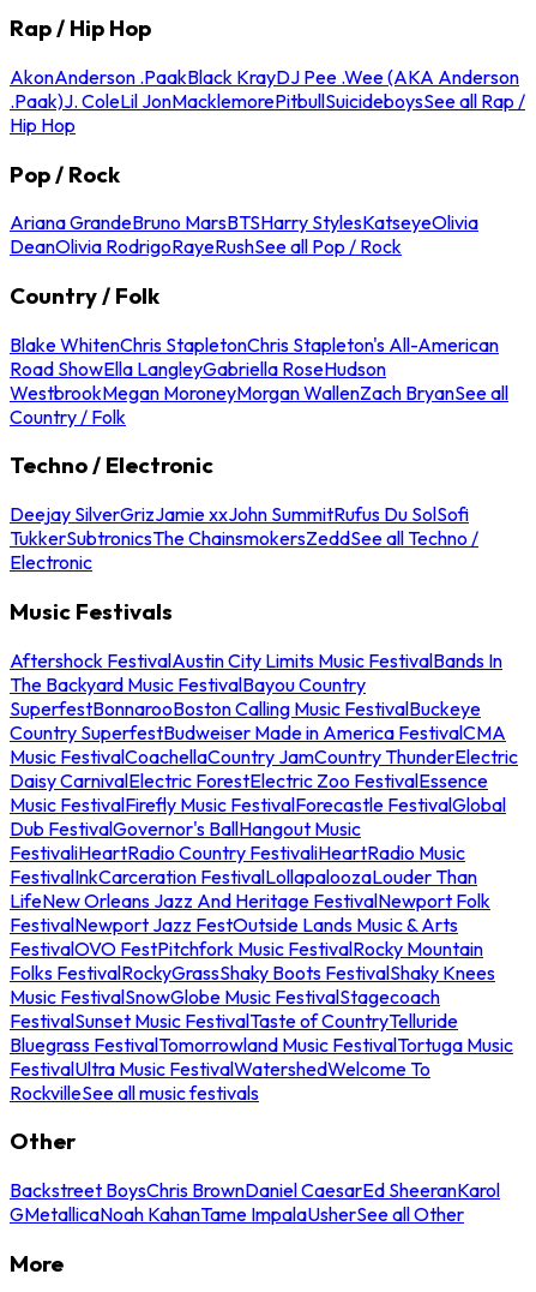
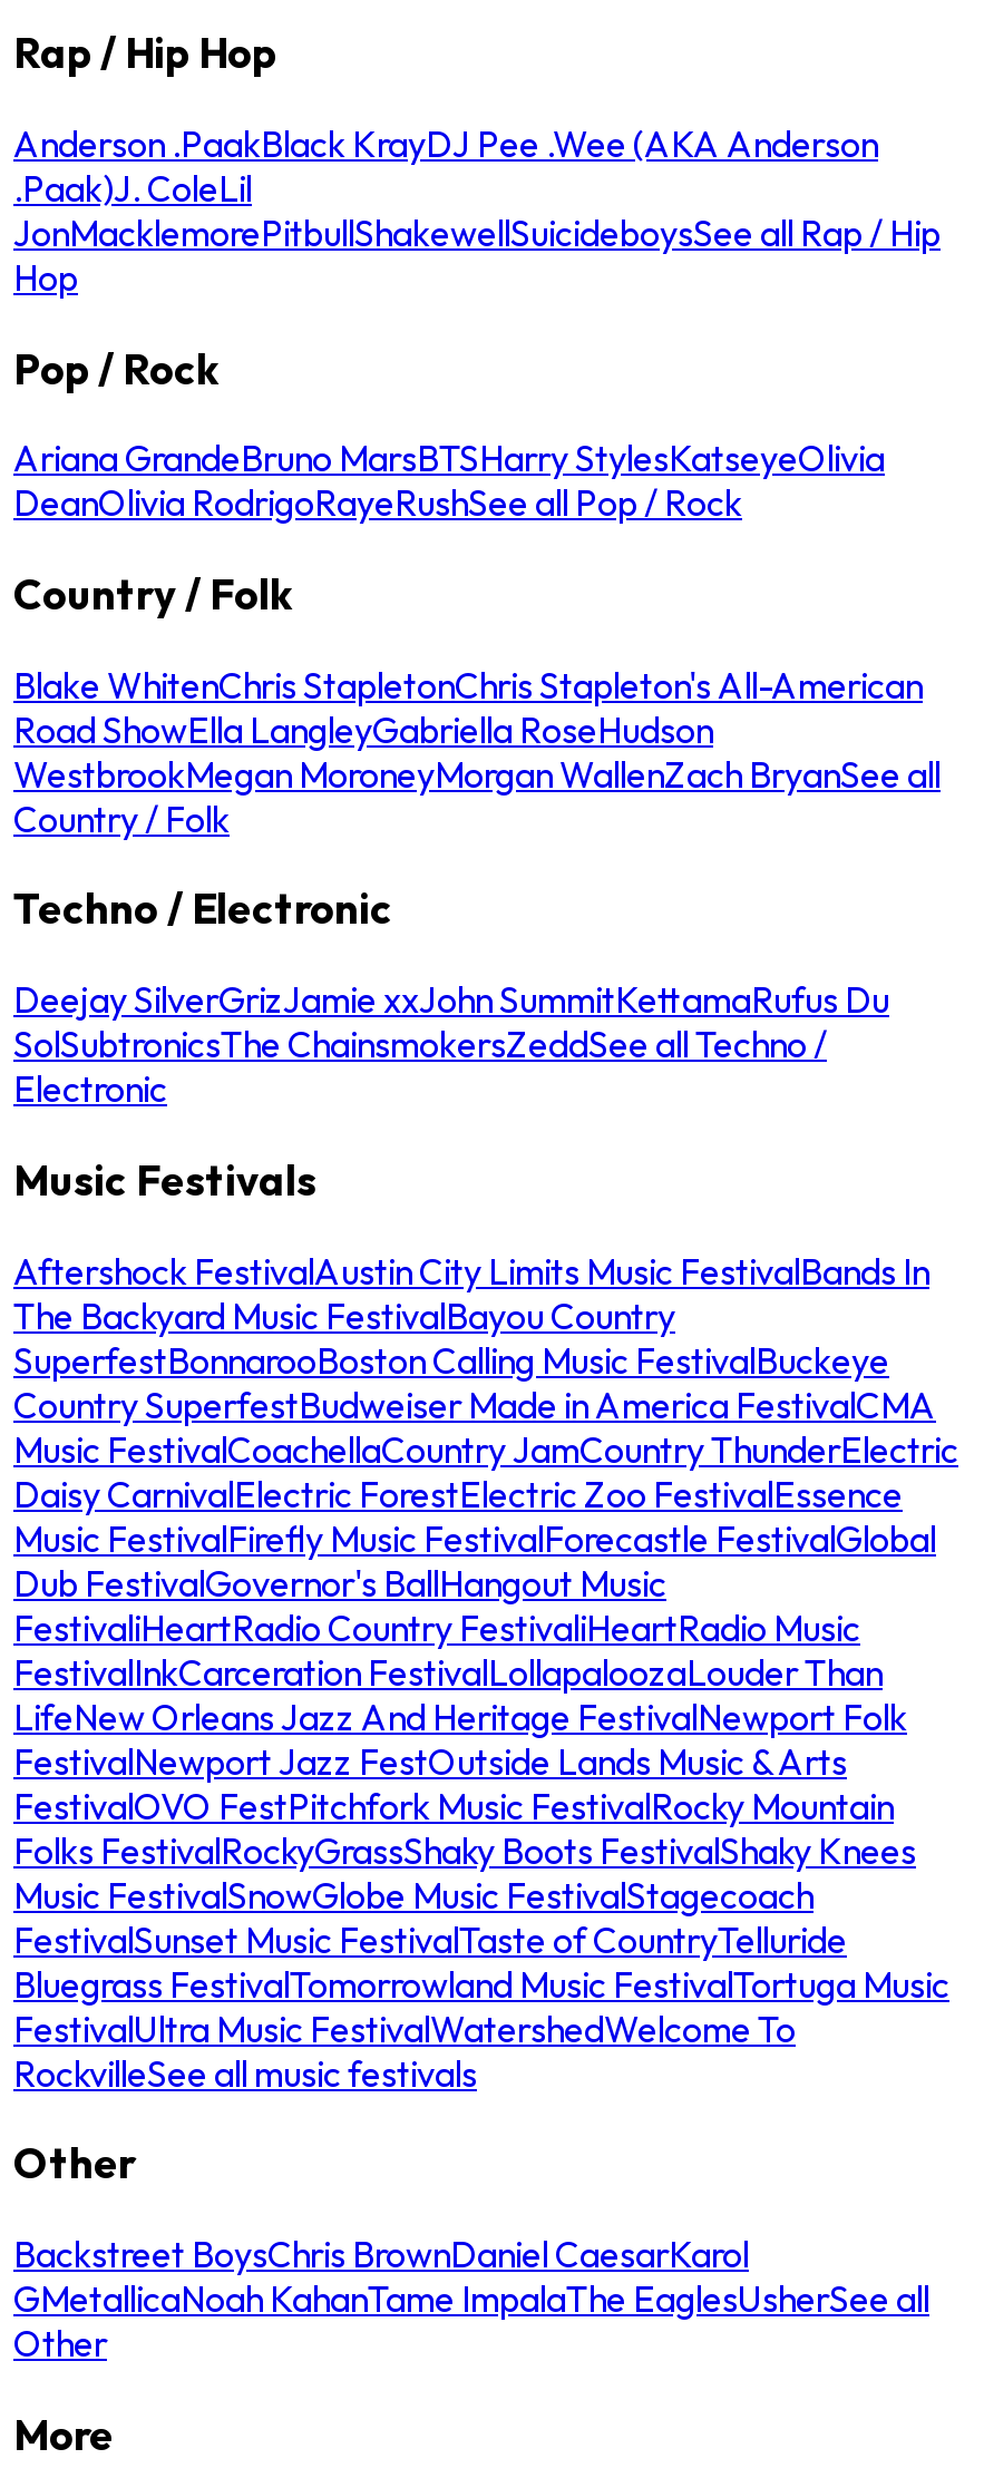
[10,65,525,137] AkonAnderson .PaakBlack KrayDJ Pee .Wee (AKA Anderson | .Paak)J. ColeLil JonMacklemorePitbullSuicideboysSee all Rap / | Hip Hop -> [13,121,941,299] Anderson .PaakBlack KrayDJ Pee .Wee (AKA Anderson | .Paak)J. ColeLil | JonMacklemorePitbullShakewellSuicideboysSee all Rap / Hip | Hop
[10,502,478,550] Deejay SilverGrizJamie xxJohn SummitRufus Du SolSofi | TukkerSubtronicsThe ChainsmokersZeddSee all Techno / -> [13,977,889,1067] Deejay SilverGrizJamie xxJohn SummitKettamaRufus Du | SolSubtronicsThe ChainsmokersZeddSee all Techno /
[10,1178,500,1226] Backstreet BoysChris BrownDaniel CaesarEd SheeranKarol | GMetallicaNoah KahanTame ImpalaUsherSee all Other -> [13,2232,929,2365] Backstreet BoysChris BrownDaniel CaesarKarol | GMetallicaNoah KahanTame ImpalaThe EaglesUsherSee all | Other

